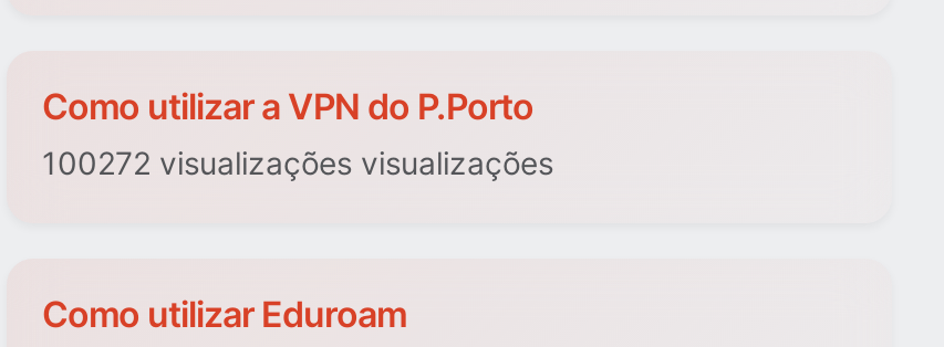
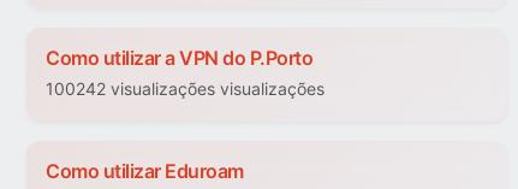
[42,145,553,182] 100272 visualizações visualizações -> [46,79,325,99] 100242 visualizações visualizações

